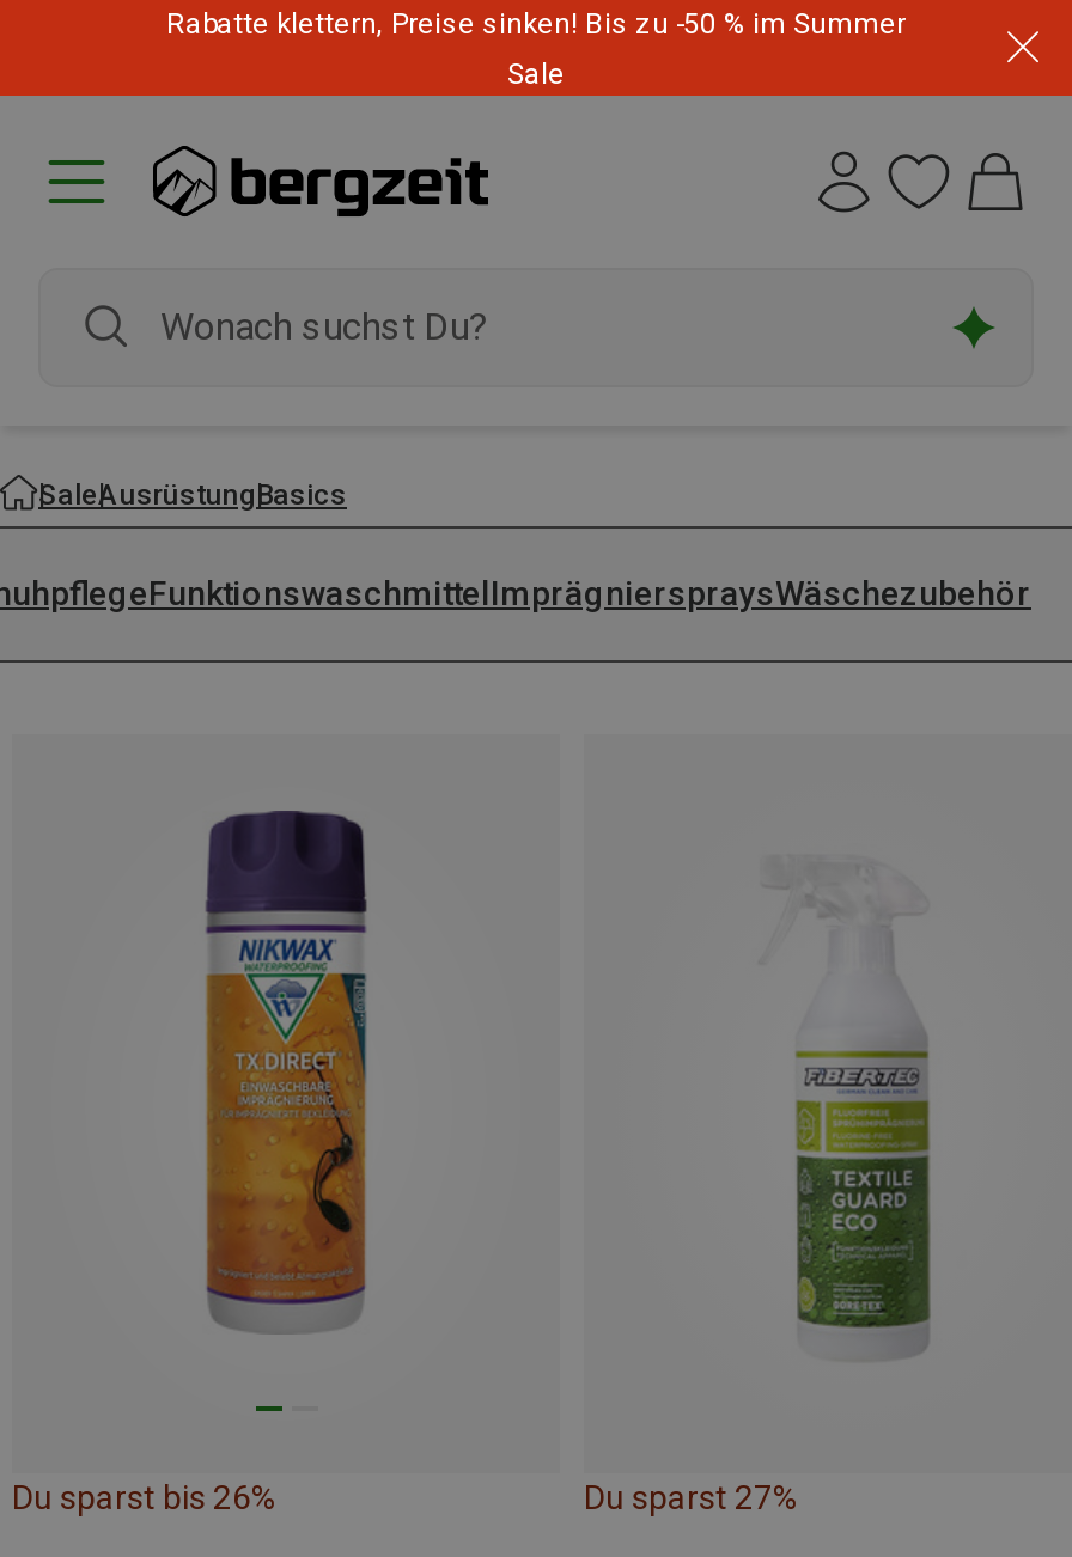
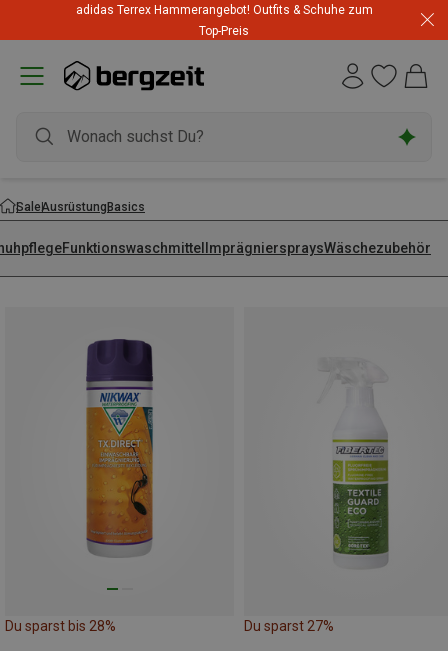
[166,7,906,41] Rabatte klettern, Preise sinken! Bis zu -50 % im Summer -> [75,3,372,17] adidas Terrex Hammerangebot! Outfits & Schuhe zum
[507,57,565,91] Sale -> [199,24,249,38] Top-Preis
[12,1478,278,1517] Du sparst bis 26% -> [5,618,116,634] Du sparst bis 28%

